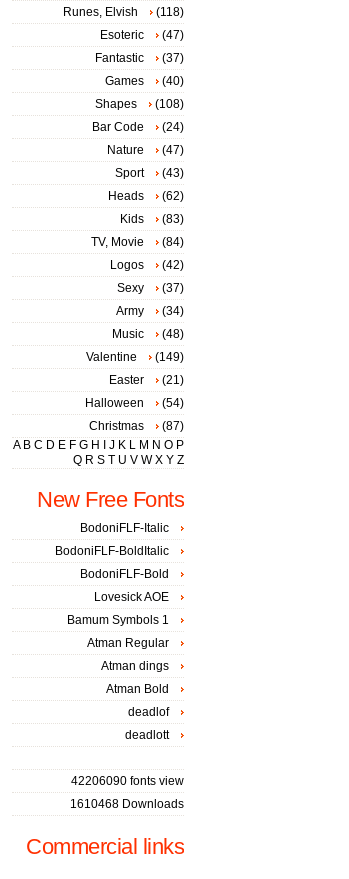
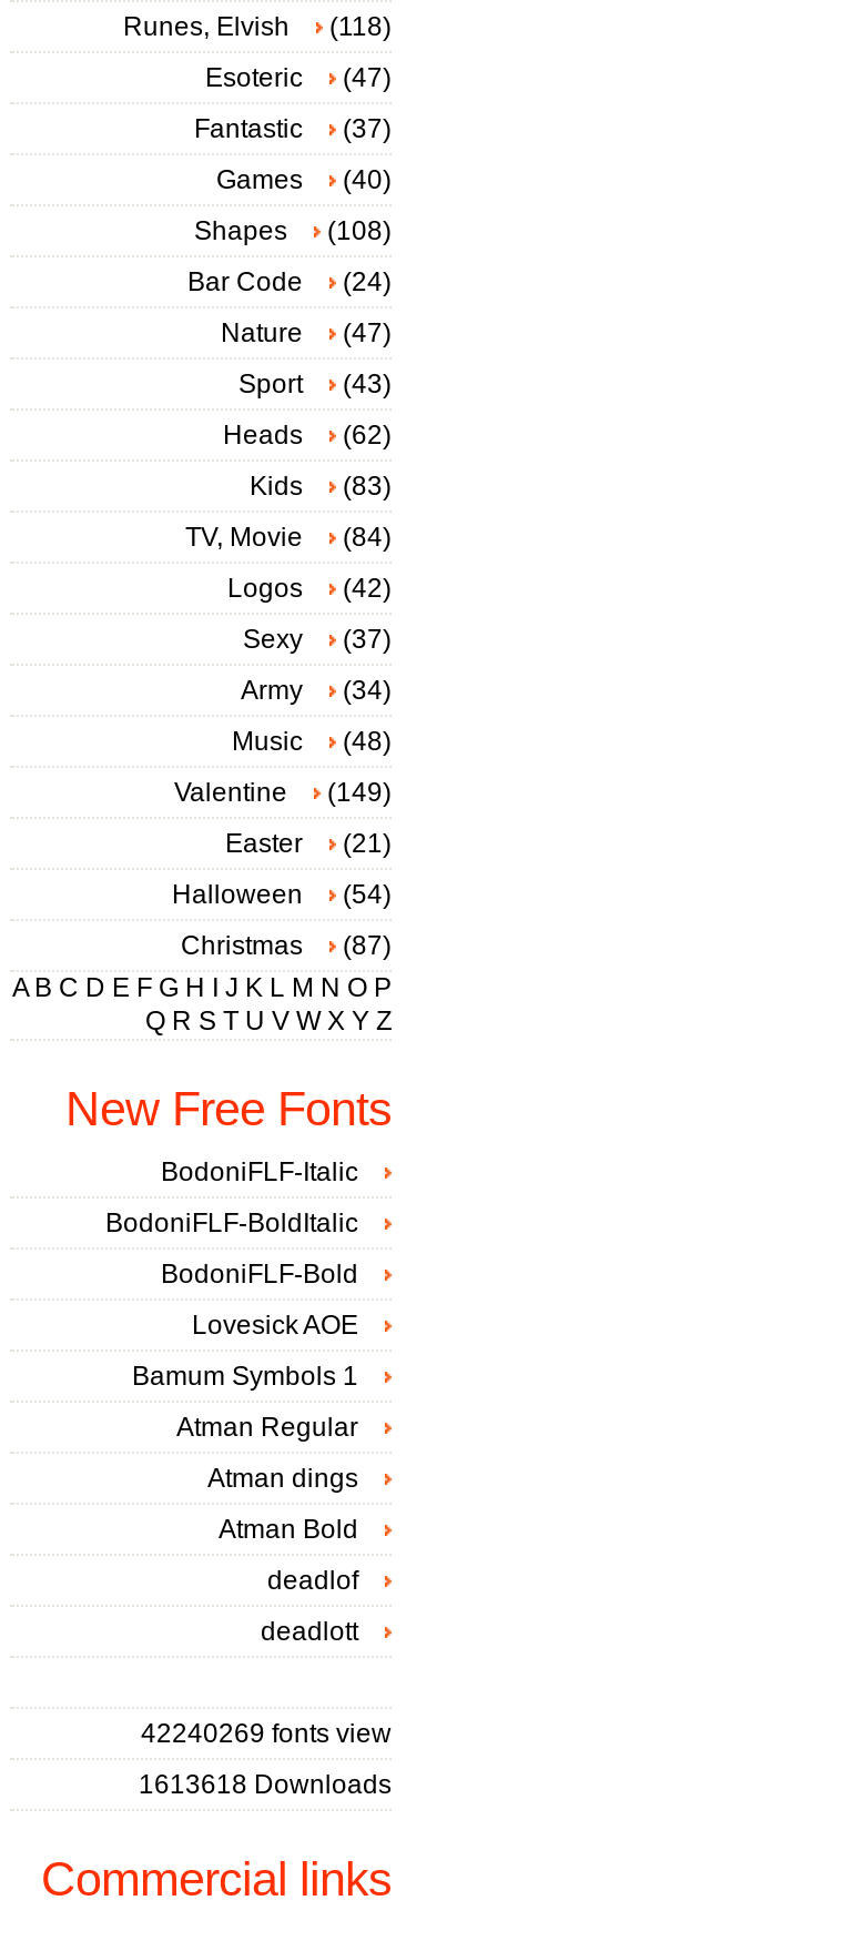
[71,774,184,788] 42206090 fonts view -> [141,1718,392,1749] 42240269 fonts view
[70,797,184,811] 1610468 Downloads -> [139,1769,392,1800] 1613618 Downloads

